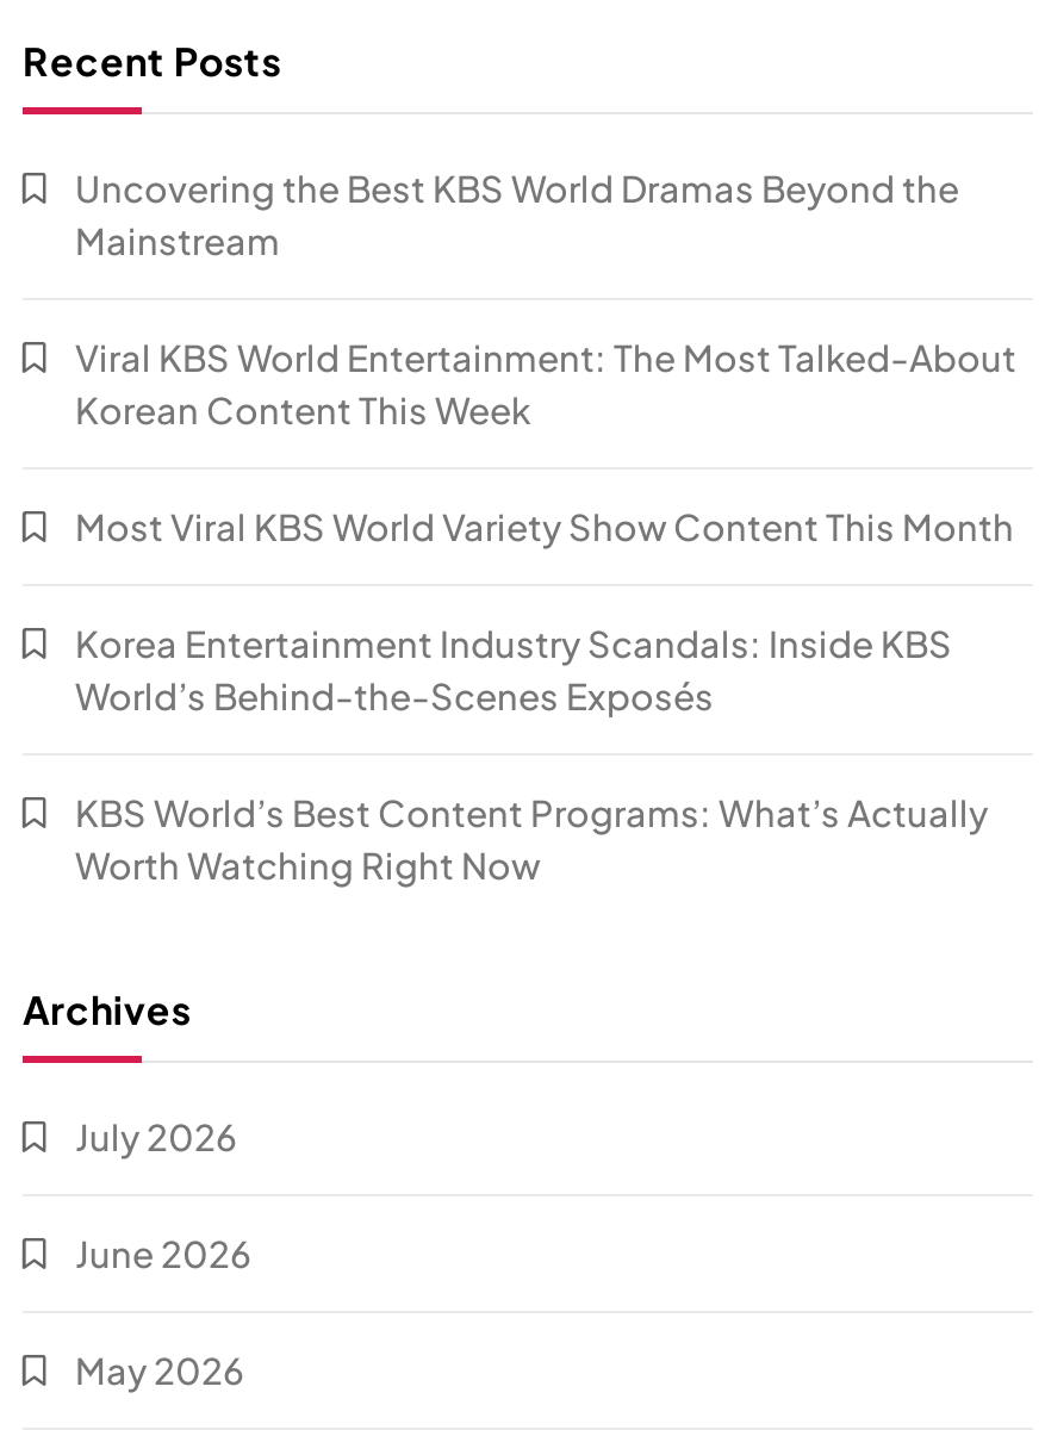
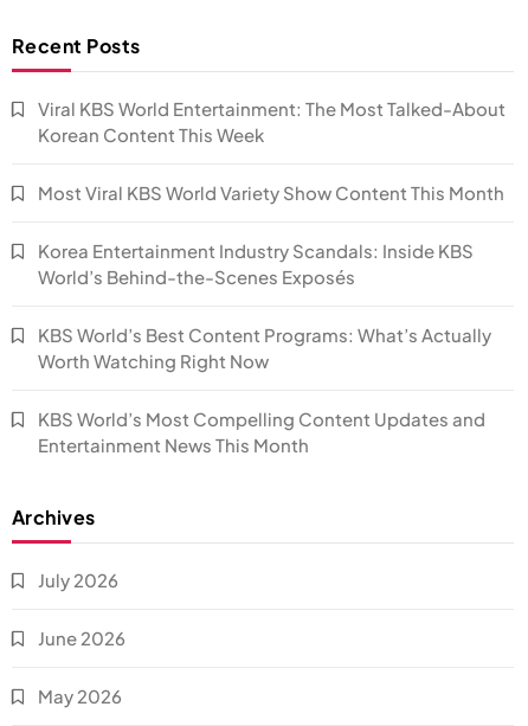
[75,165,959,262] Uncovering the Best KBS World Dramas Beyond the | Mainstream -> none
moved [75,334,1016,887] -> [38,97,506,372]: Viral KBS World Entertainment: The Most Talked-About | Korean Content This Week | Most Viral KBS World Variety Show Content This Month | Korea Entertainment Industry Scandals: Inside KBS | World’s Behind-the-Scenes Exposés | KBS World’s Best Content Programs: What’s Actually | Worth Watching Right Now
none -> [38,408,485,456] KBS World’s Most Compelling Content Updates and | Entertainment News This Month

